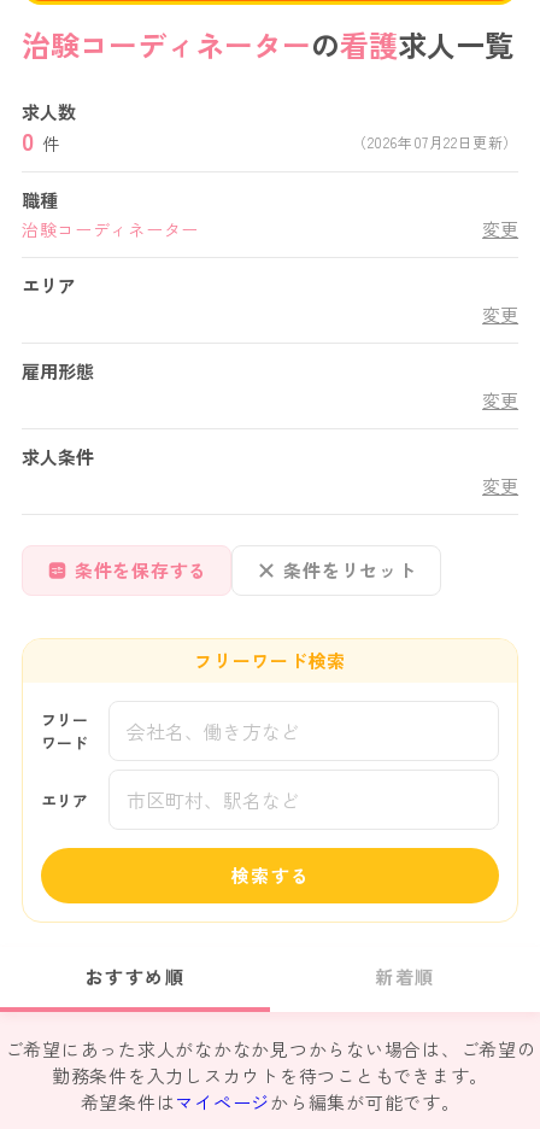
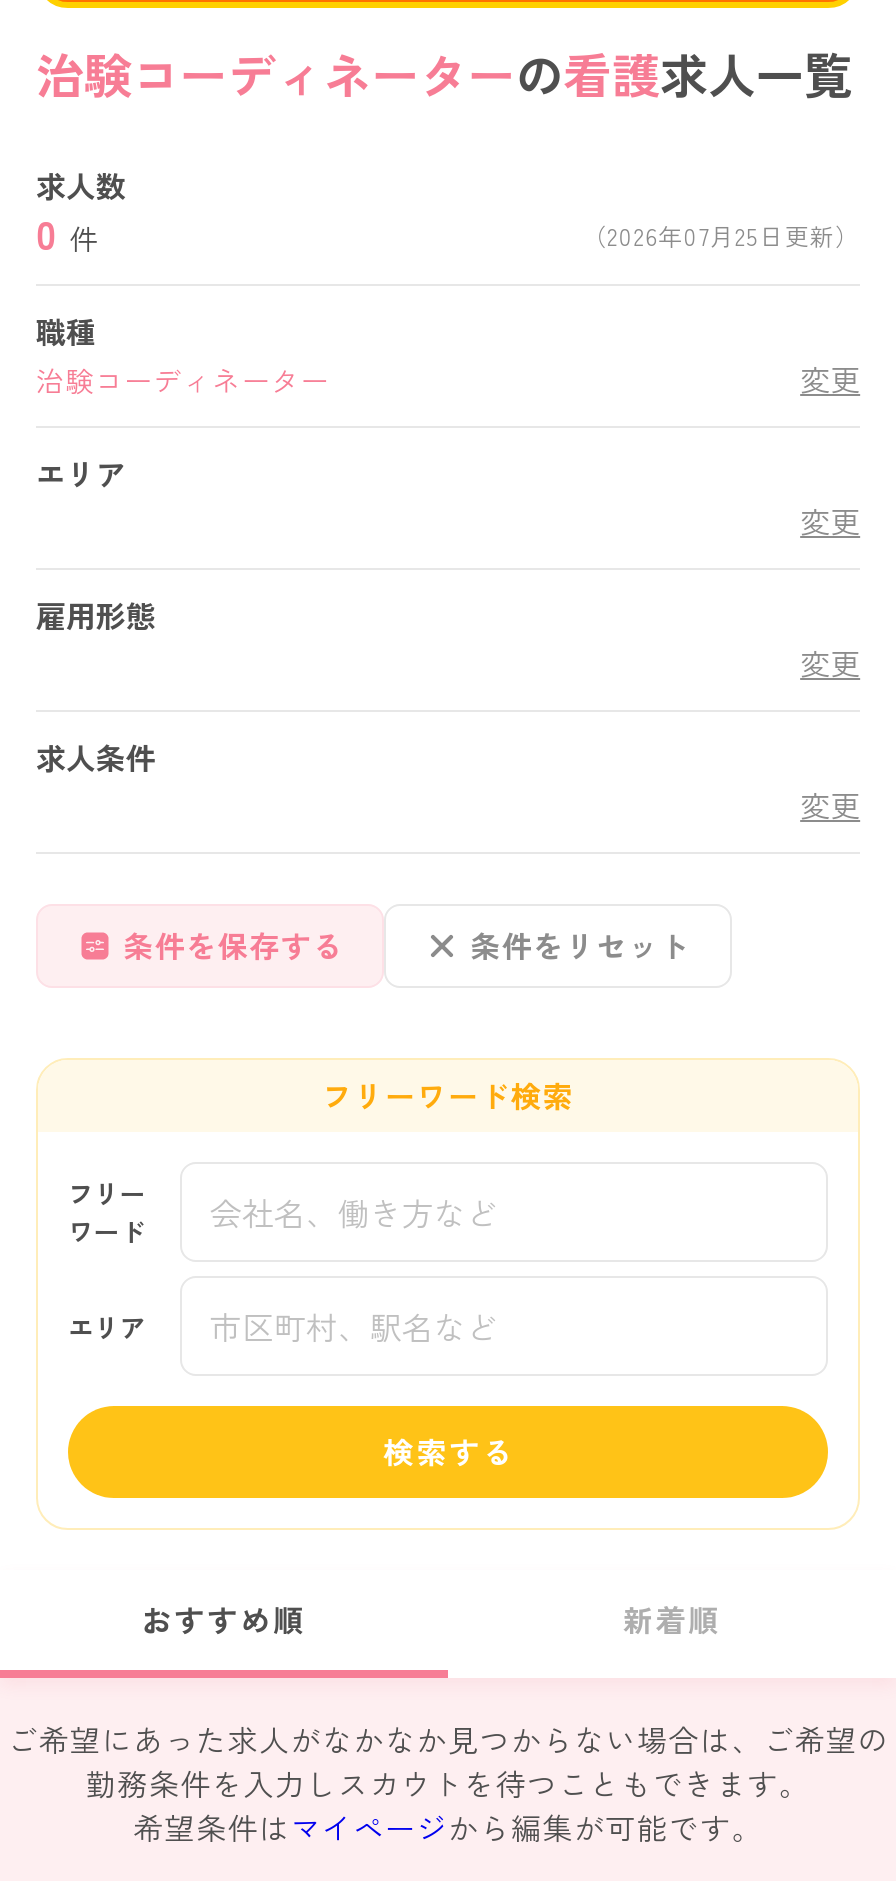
[352,131,518,152] （2026年07月22日更新） -> [582,218,860,252] （2026年07月25日更新）

